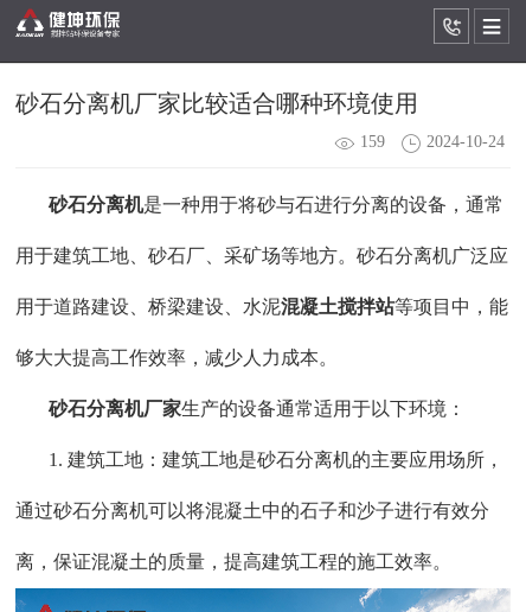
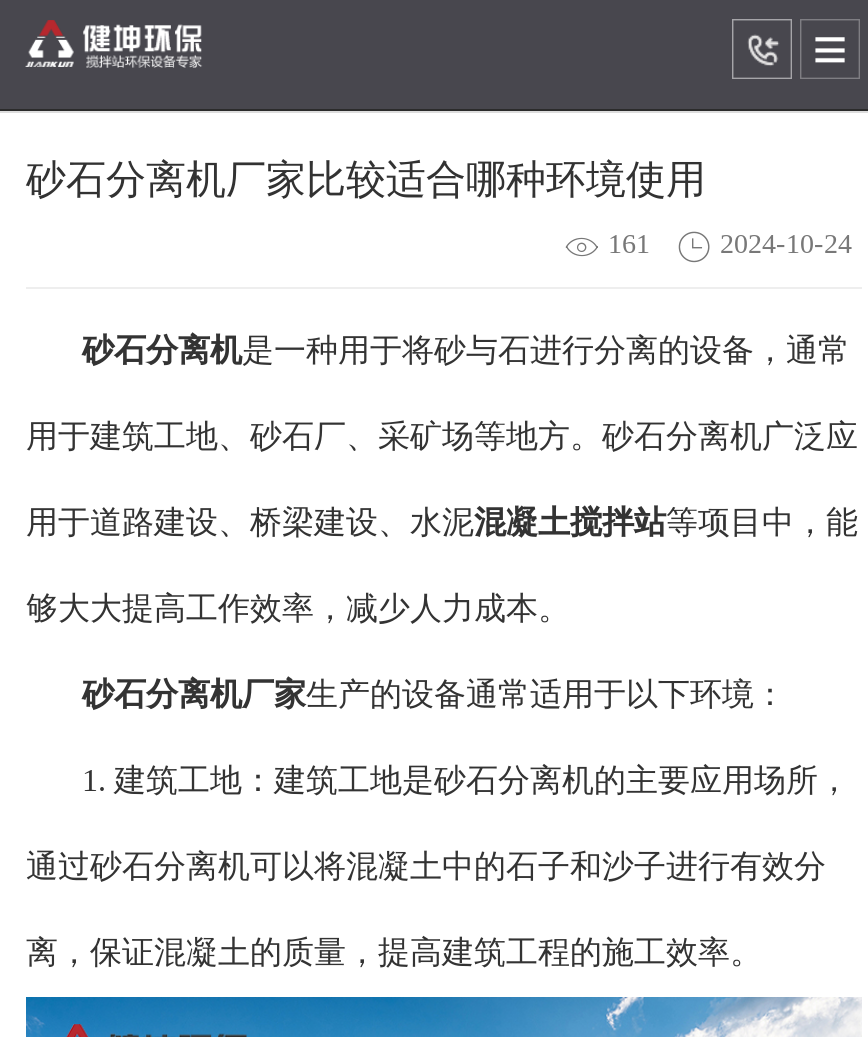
[360,133,385,151] 159 -> [608,229,650,259] 161

